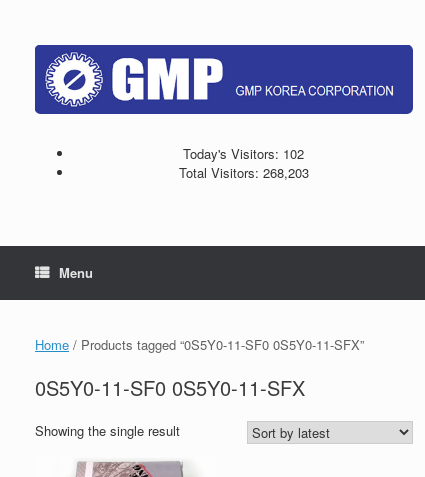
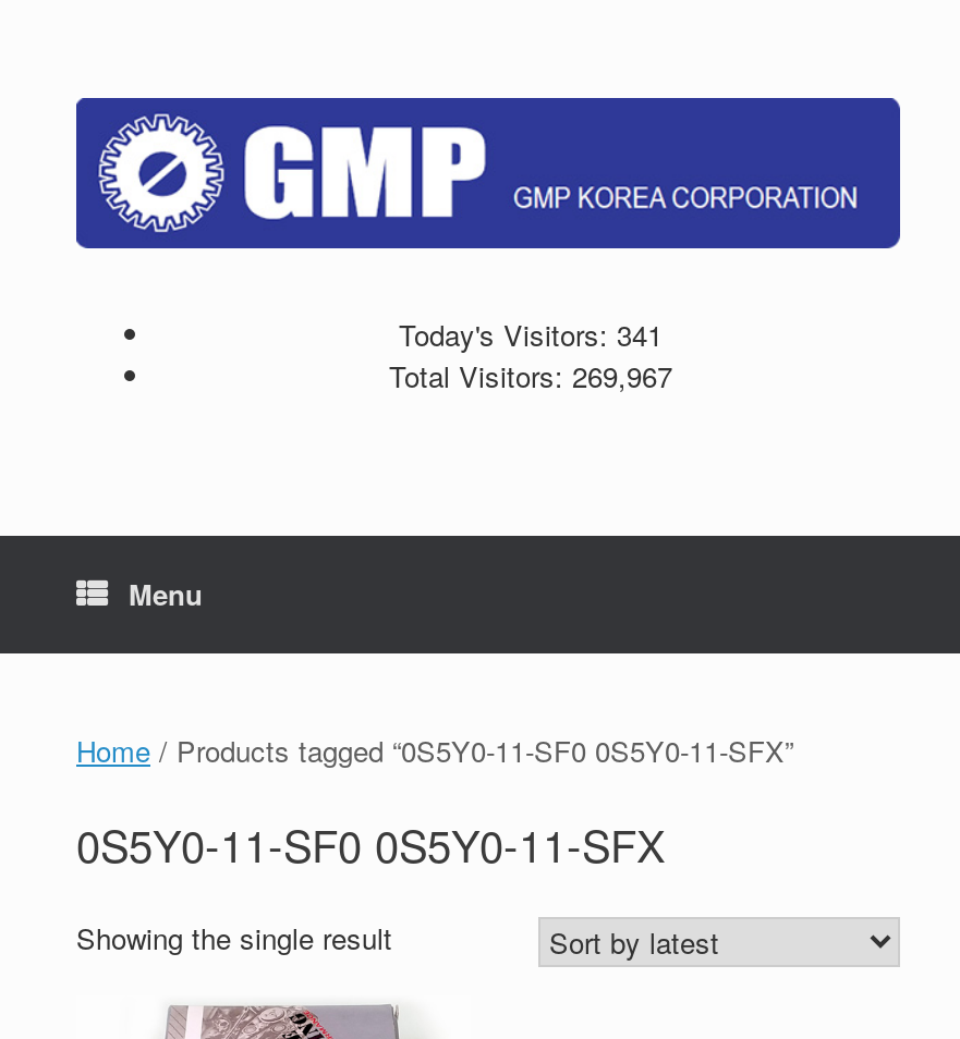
[183,144,304,163] Today's Visitors: 102 -> [399,313,663,355] Today's Visitors: 341
[178,163,308,182] Total Visitors: 268,203 -> [389,355,672,396] Total Visitors: 269,967

